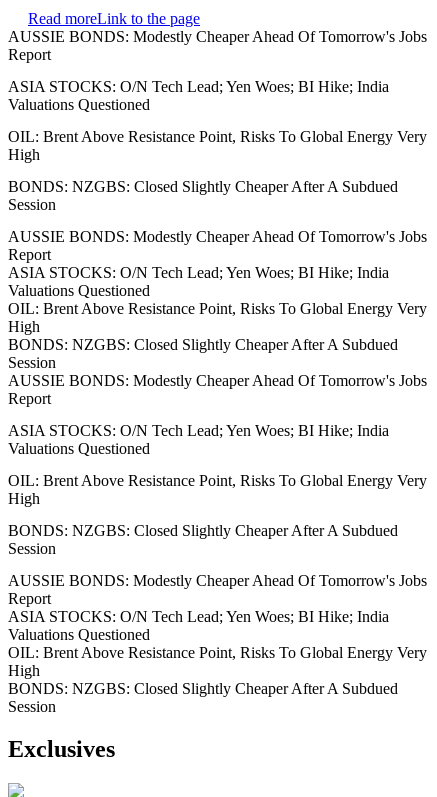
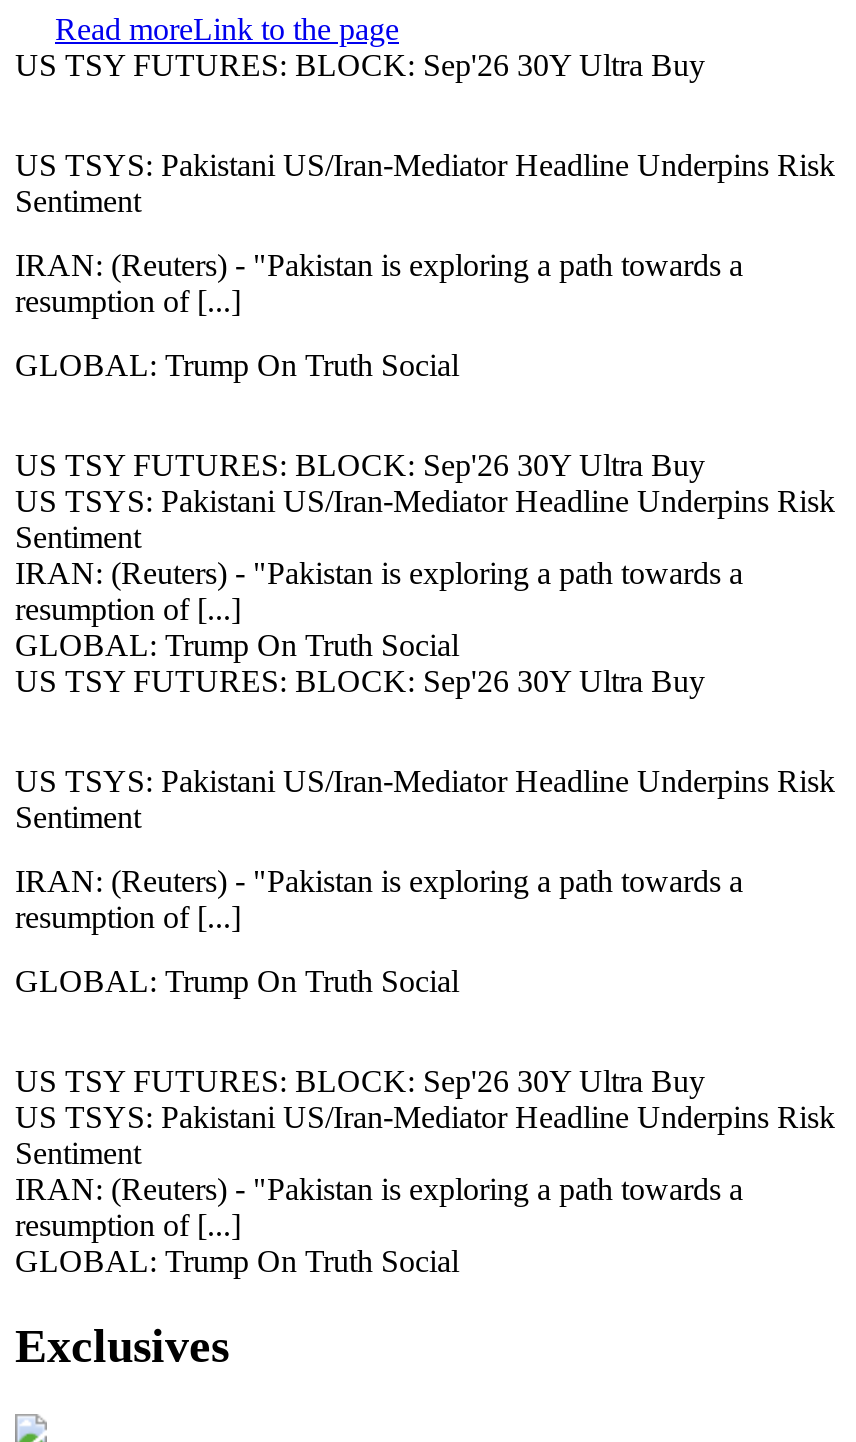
[8,28,427,63] AUSSIE BONDS: Modestly Cheaper Ahead Of Tomorrow's Jobs | Report -> [15,48,705,82] US TSY FUTURES: BLOCK: Sep'26 30Y Ultra Buy
[8,78,389,113] ASIA STOCKS: O/N Tech Lead; Yen Woes; BI Hike; India | Valuations Questioned -> [15,148,835,218] US TSYS: Pakistani US/Iran-Mediator Headline Underpins Risk | Sentiment
[8,128,427,163] OIL: Brent Above Resistance Point, Risks To Global Energy Very | High -> [15,248,743,318] IRAN: (Reuters) - "Pakistan is exploring a path towards a | resumption of [...]
[8,178,398,213] BONDS: NZGBS: Closed Slightly Cheaper After A Subdued | Session -> [15,348,459,382] GLOBAL: Trump On Truth Social
[8,228,427,407] AUSSIE BONDS: Modestly Cheaper Ahead Of Tomorrow's Jobs | Report | ASIA STOCKS: O/N Tech Lead; Yen Woes; BI Hike; India | Valuations Questioned | OIL: Brent Above Resistance Point, Risks To Global Energy Very | High | BONDS: NZGBS: Closed Slightly Cheaper After A Subdued | Session | AUSSIE BONDS: Modestly Cheaper Ahead Of Tomorrow's Jobs | Report -> [15,448,835,698] US TSY FUTURES: BLOCK: Sep'26 30Y Ultra Buy | US TSYS: Pakistani US/Iran-Mediator Headline Underpins Risk | Sentiment | IRAN: (Reuters) - "Pakistan is exploring a path towards a | resumption of [...] | GLOBAL: Trump On Truth Social | US TSY FUTURES: BLOCK: Sep'26 30Y Ultra Buy
[8,422,389,457] ASIA STOCKS: O/N Tech Lead; Yen Woes; BI Hike; India | Valuations Questioned -> [15,764,835,834] US TSYS: Pakistani US/Iran-Mediator Headline Underpins Risk | Sentiment
[8,472,427,507] OIL: Brent Above Resistance Point, Risks To Global Energy Very | High -> [15,864,743,934] IRAN: (Reuters) - "Pakistan is exploring a path towards a | resumption of [...]
[8,522,398,557] BONDS: NZGBS: Closed Slightly Cheaper After A Subdued | Session -> [15,964,459,998] GLOBAL: Trump On Truth Social
[8,572,427,715] AUSSIE BONDS: Modestly Cheaper Ahead Of Tomorrow's Jobs | Report | ASIA STOCKS: O/N Tech Lead; Yen Woes; BI Hike; India | Valuations Questioned | OIL: Brent Above Resistance Point, Risks To Global Energy Very | High | BONDS: NZGBS: Closed Slightly Cheaper After A Subdued | Session -> [15,1064,835,1278] US TSY FUTURES: BLOCK: Sep'26 30Y Ultra Buy | US TSYS: Pakistani US/Iran-Mediator Headline Underpins Risk | Sentiment | IRAN: (Reuters) - "Pakistan is exploring a path towards a | resumption of [...] | GLOBAL: Trump On Truth Social

